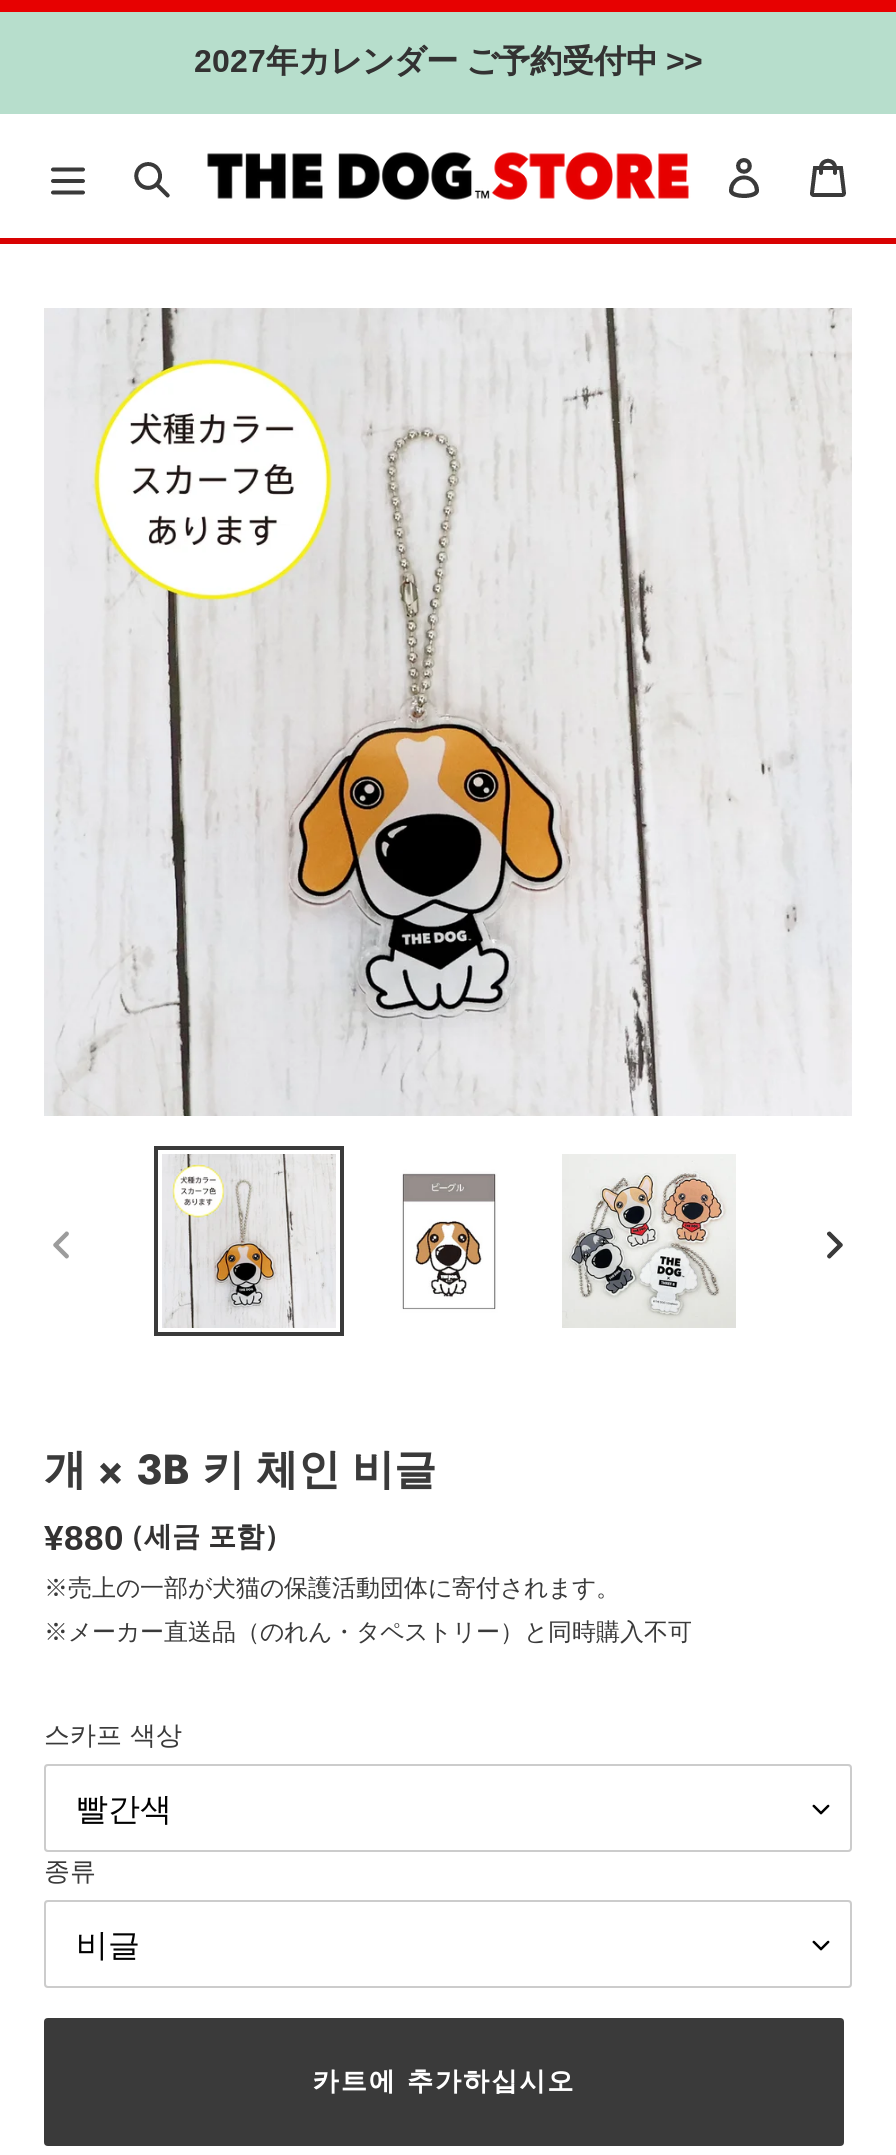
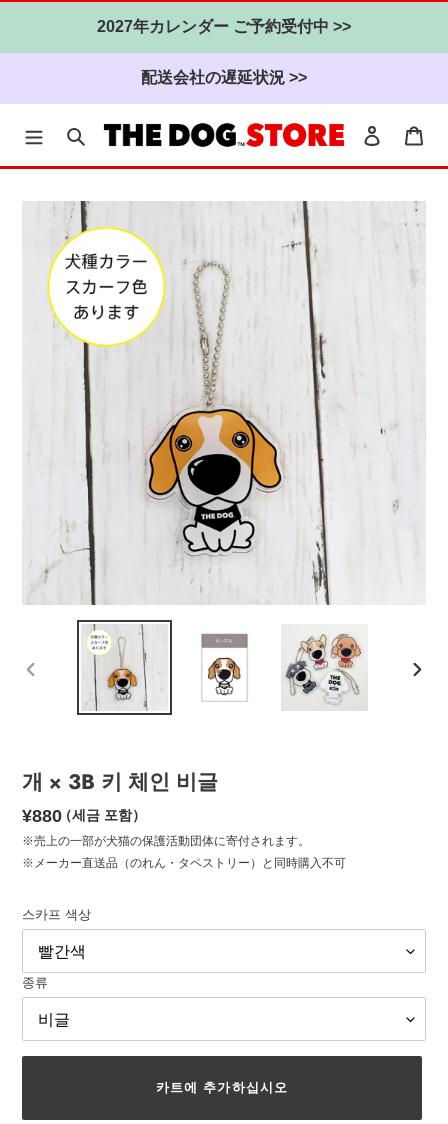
none -> [141,69,307,86] 配送会社の遅延状況 >>

